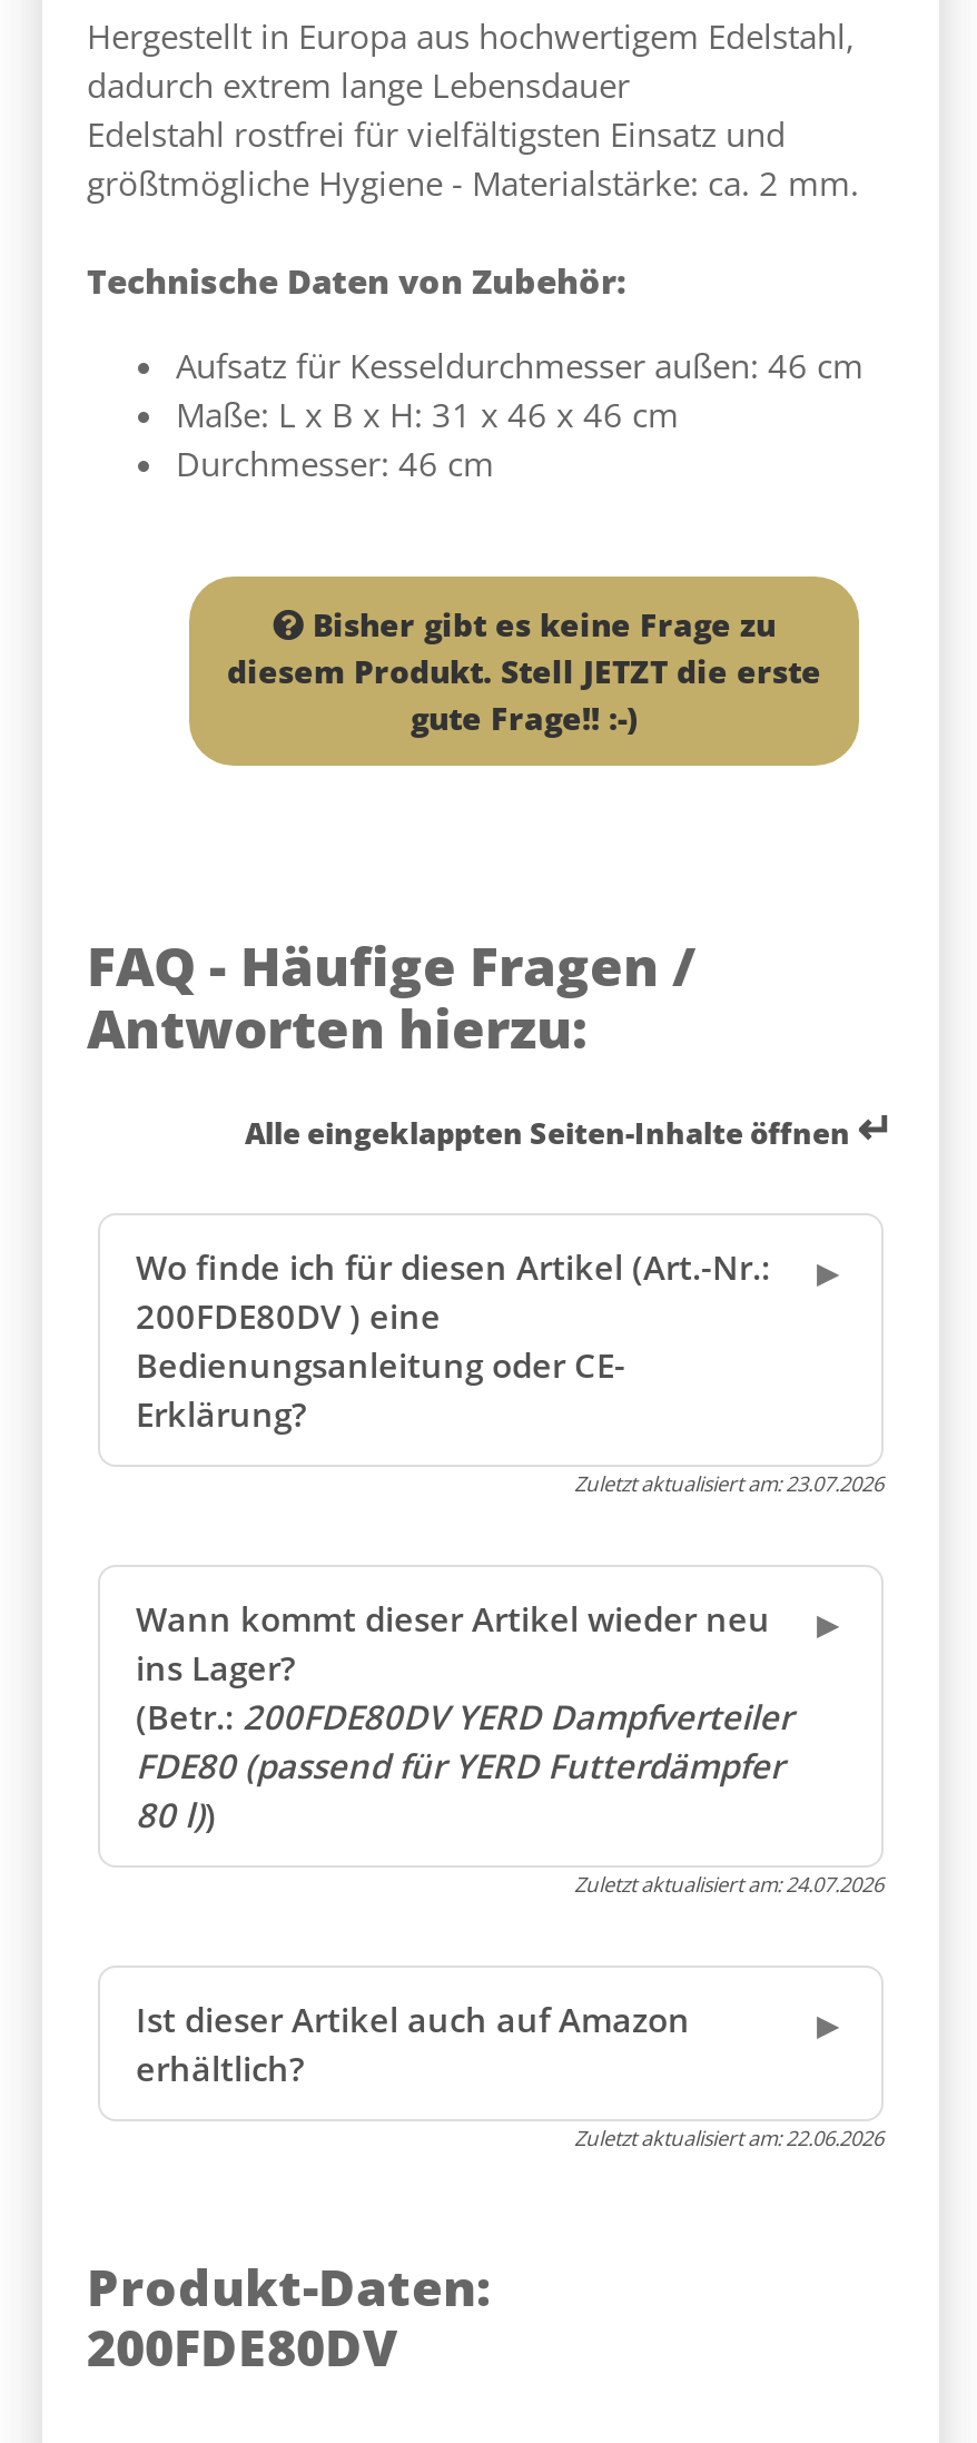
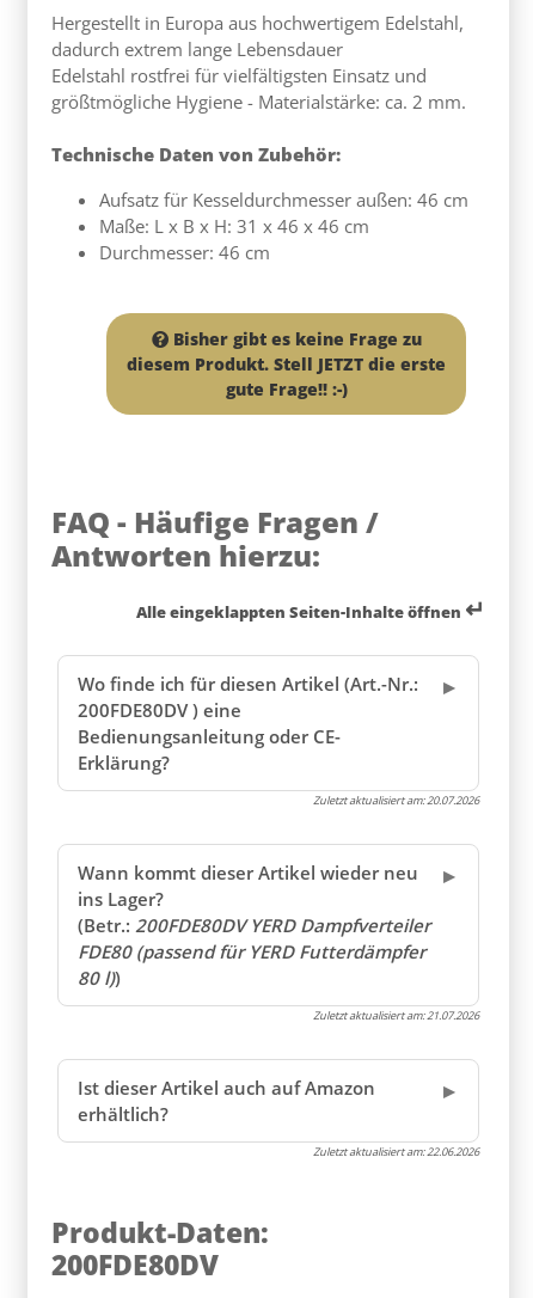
[574,1469,884,1498] Zuletzt aktualisiert am:23.07.2026 -> [313,792,479,808] Zuletzt aktualisiert am:20.07.2026
[574,1870,884,1899] Zuletzt aktualisiert am:24.07.2026 -> [313,1008,479,1023] Zuletzt aktualisiert am:21.07.2026

